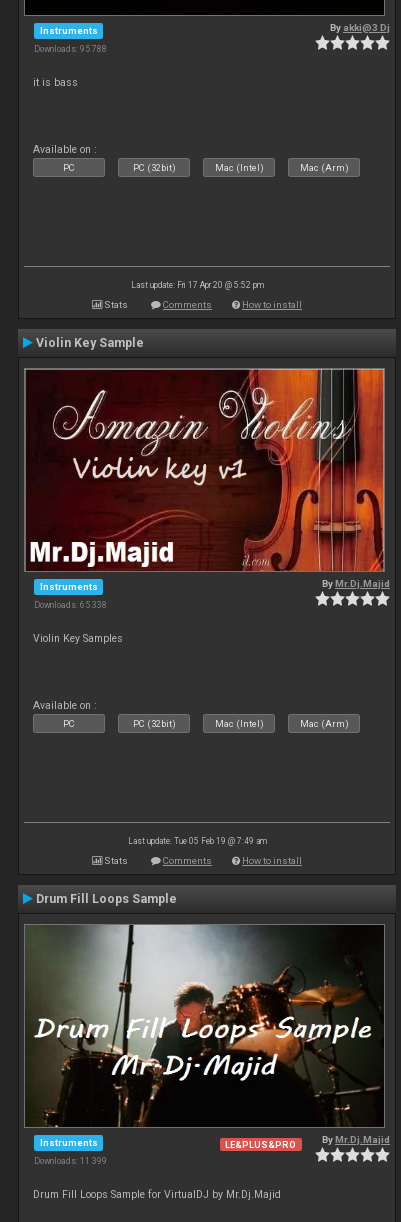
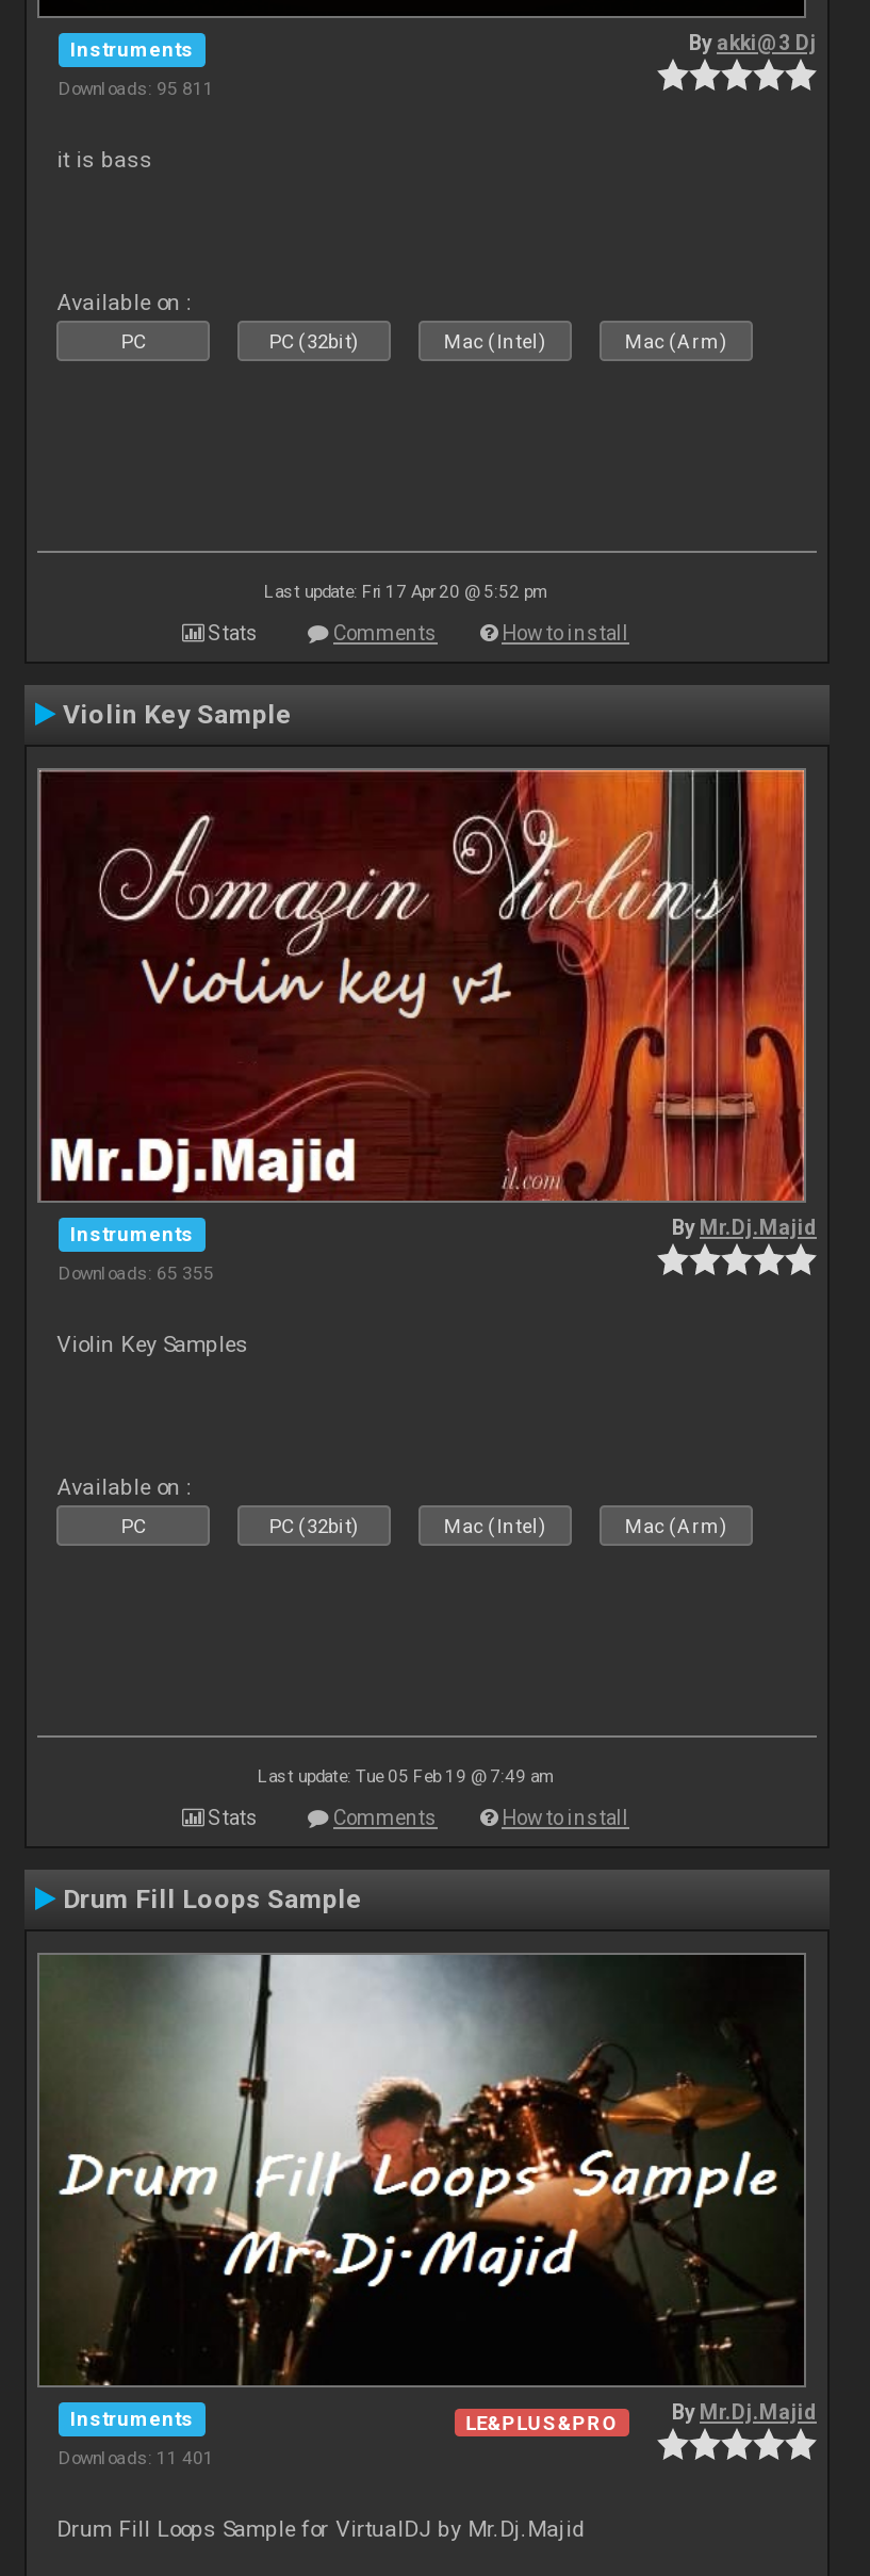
[34,44,107,54] Downloads: 95 788 -> [59,77,214,98] Downloads: 95 811
[34,600,107,610] Downloads: 65 338 -> [59,1262,214,1283] Downloads: 65 355
[34,1156,107,1166] Downloads: 11 399 -> [59,2446,214,2468] Downloads: 11 401

